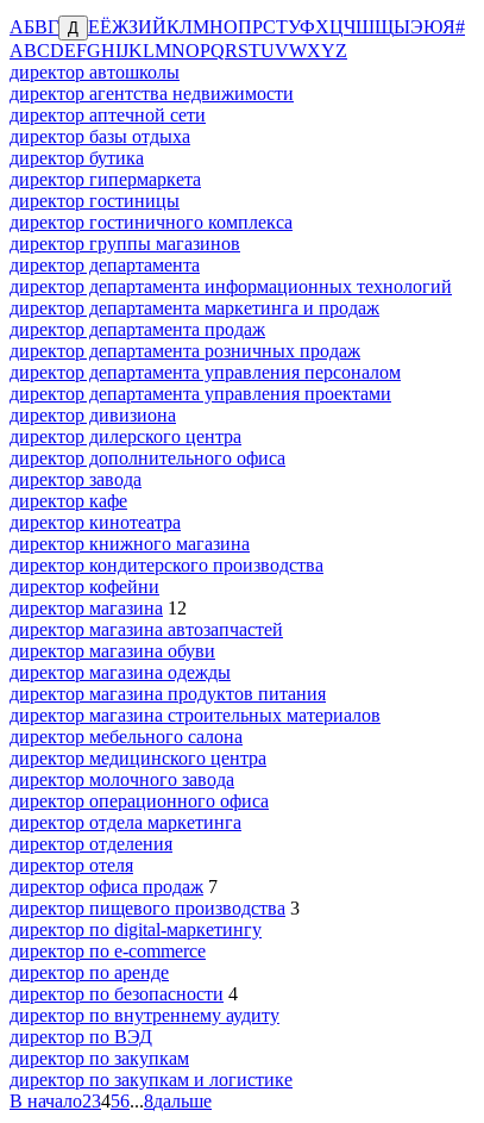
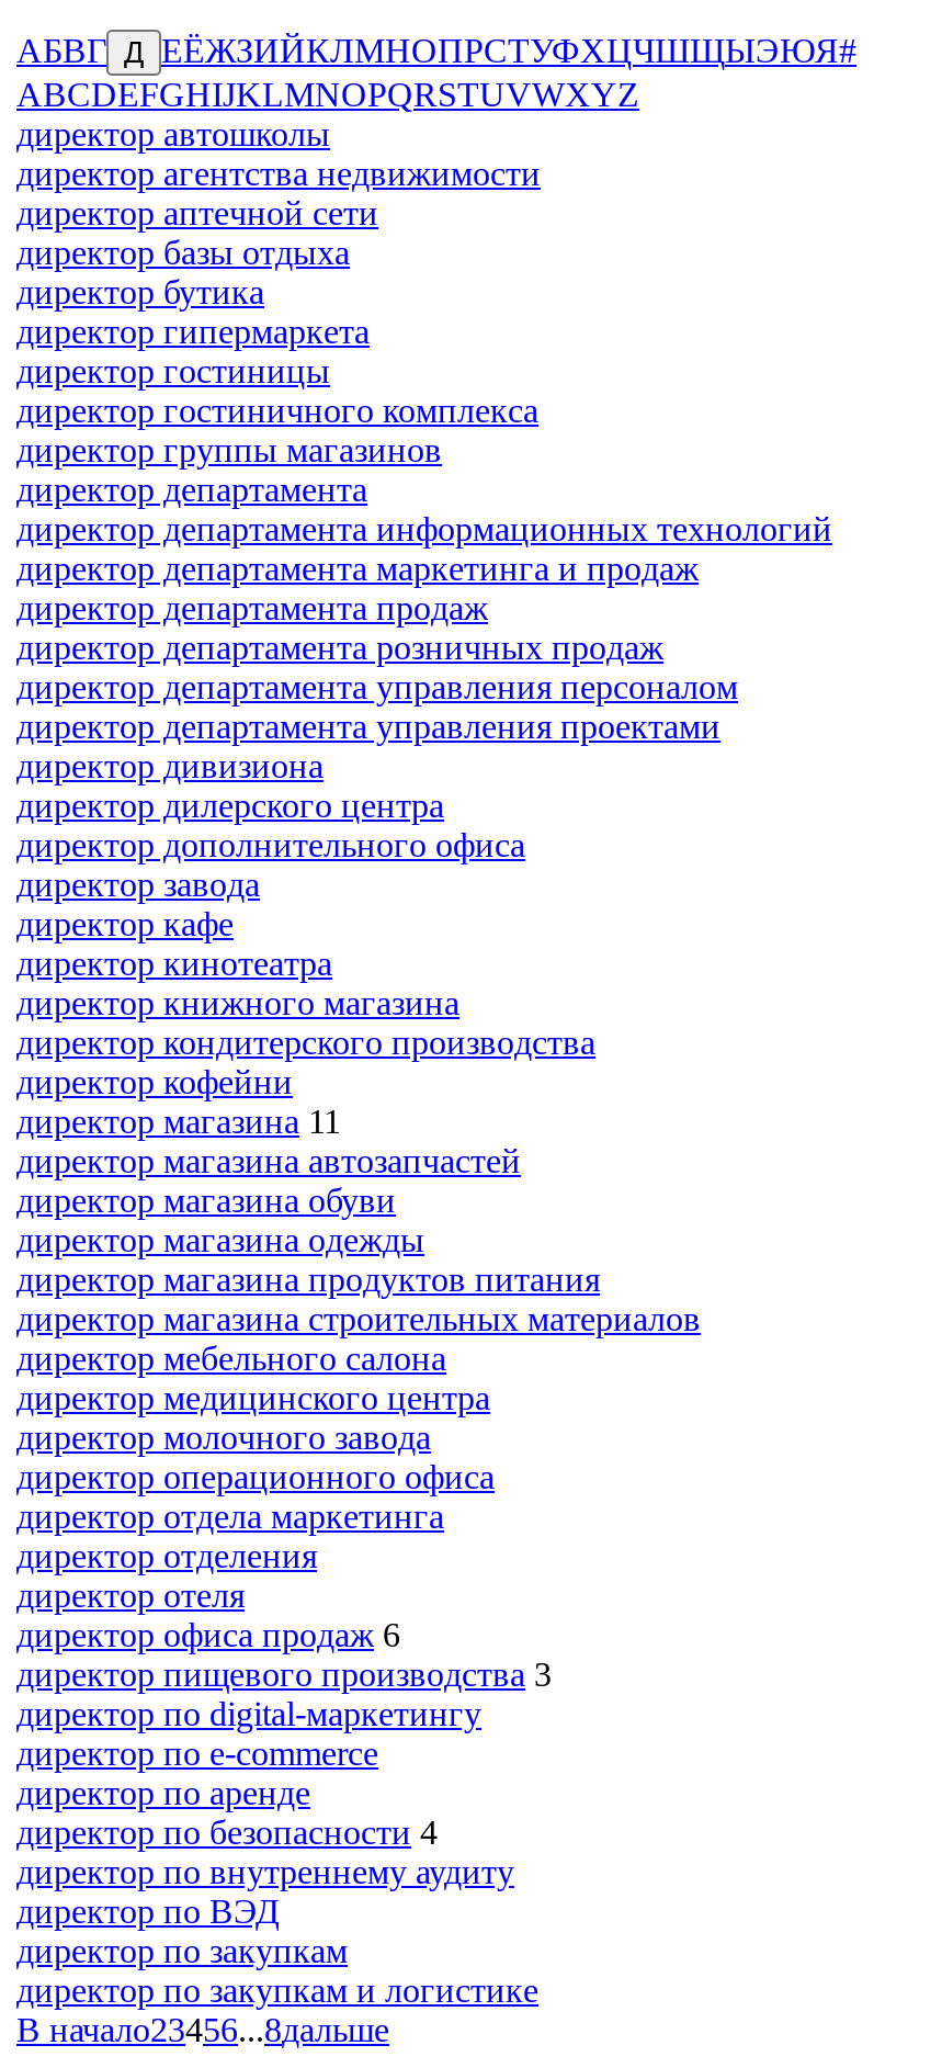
[10,598,187,618] директор магазина 12 -> [16,1102,341,1140] директор магазина 11
[10,876,218,897] директор офиса продаж 7 -> [16,1616,400,1653] директор офиса продаж 6

